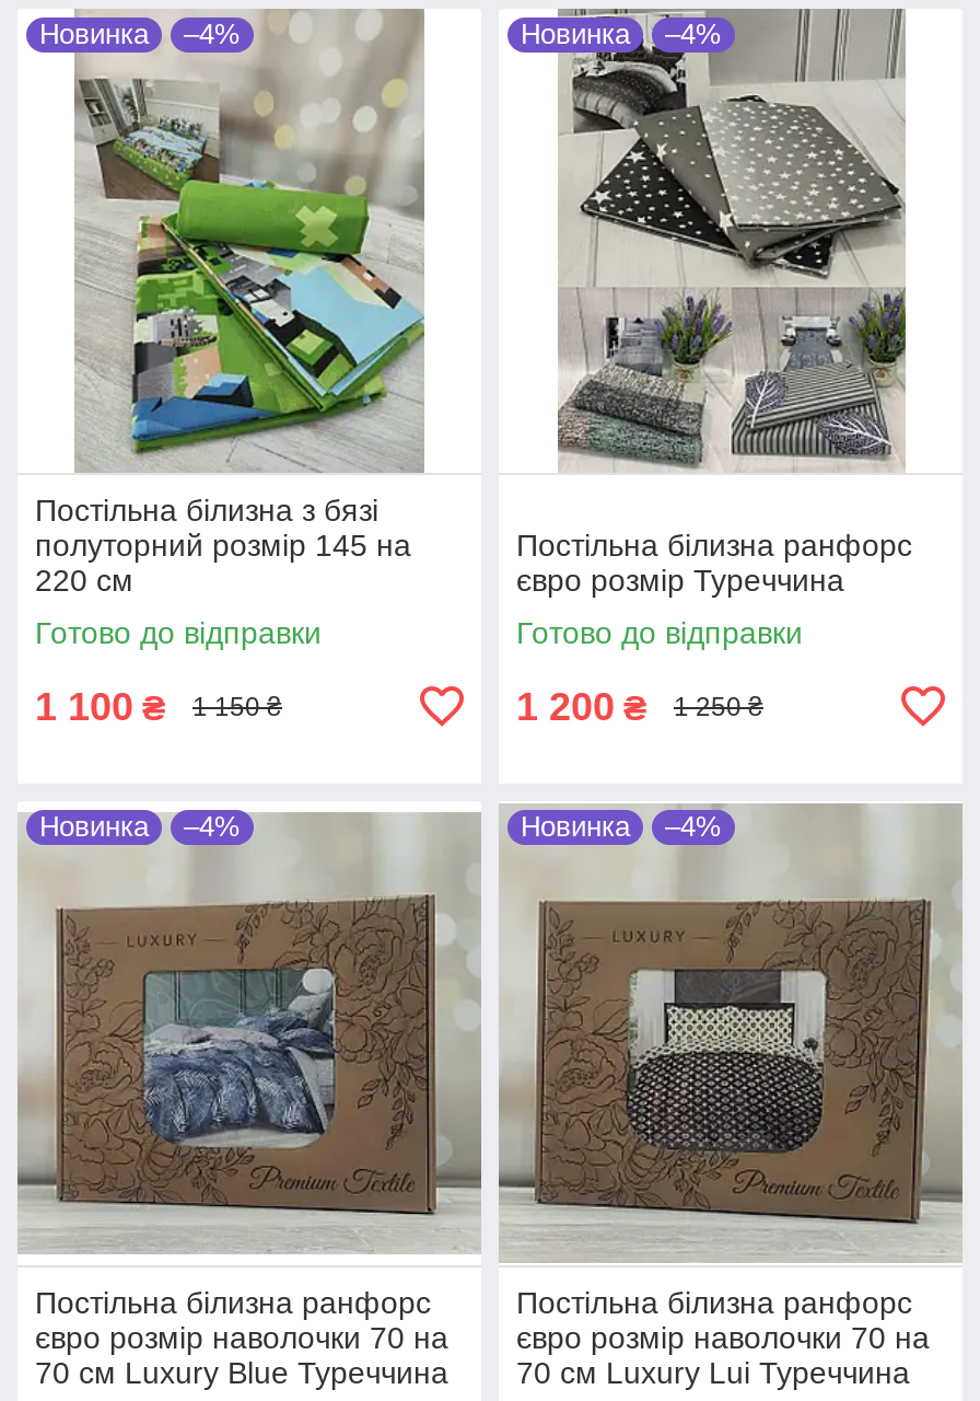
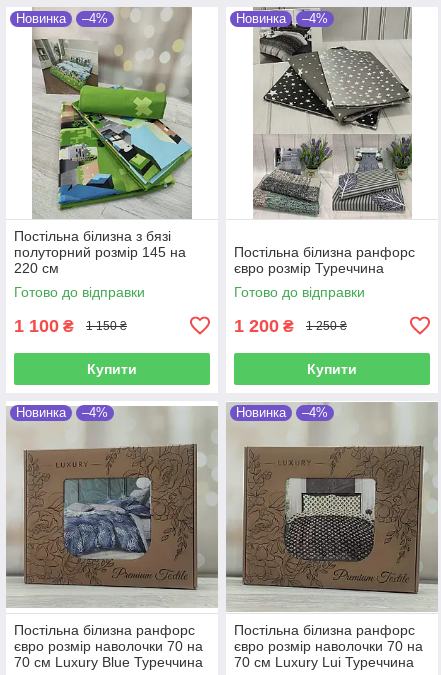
none -> [87,361,137,377] Купити
none -> [307,361,357,377] Купити

